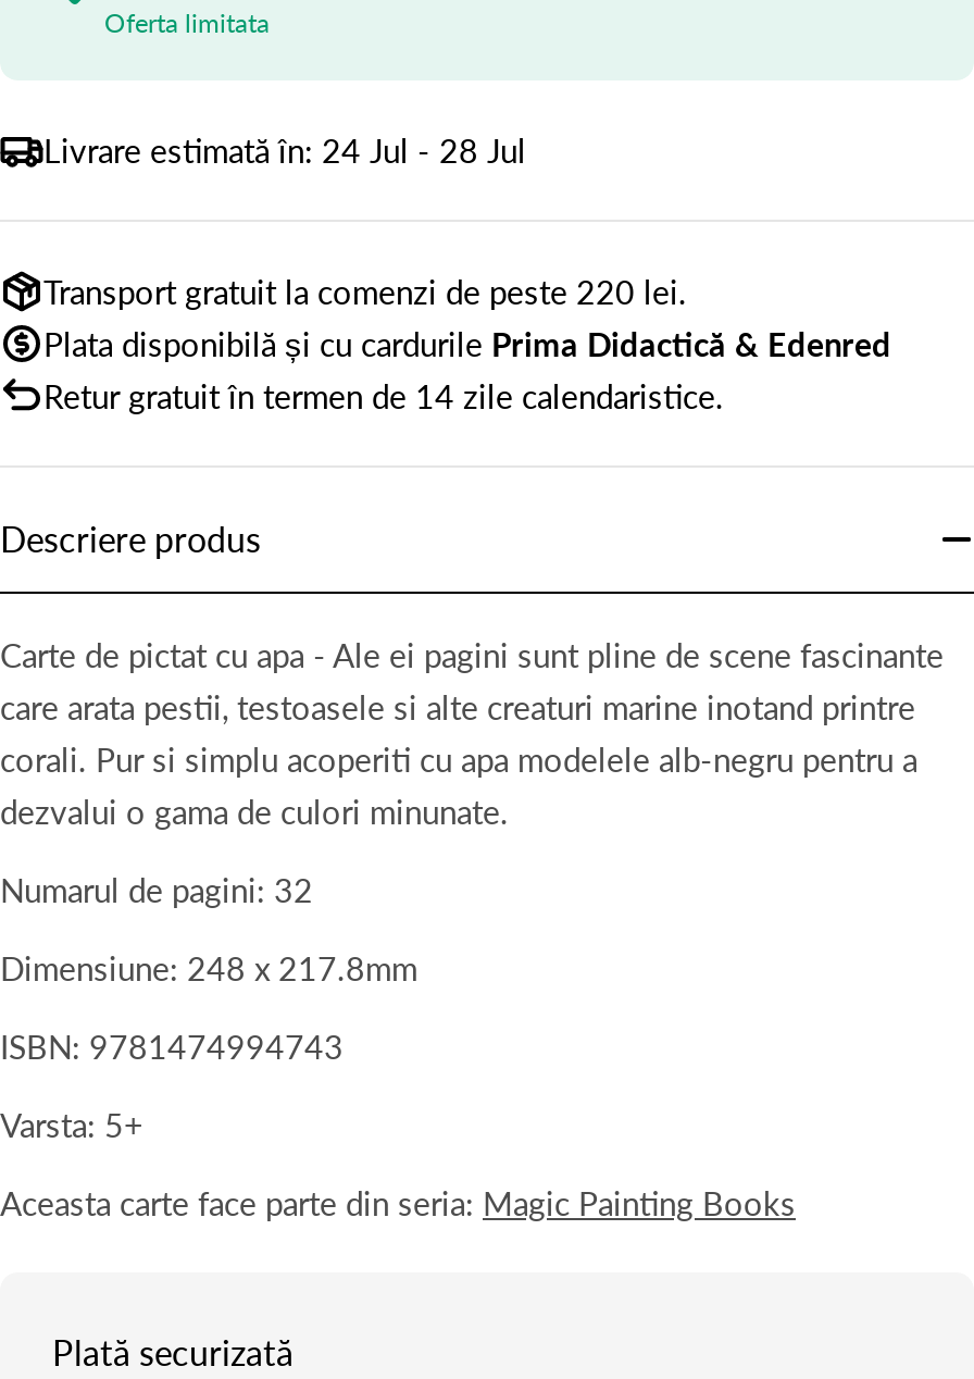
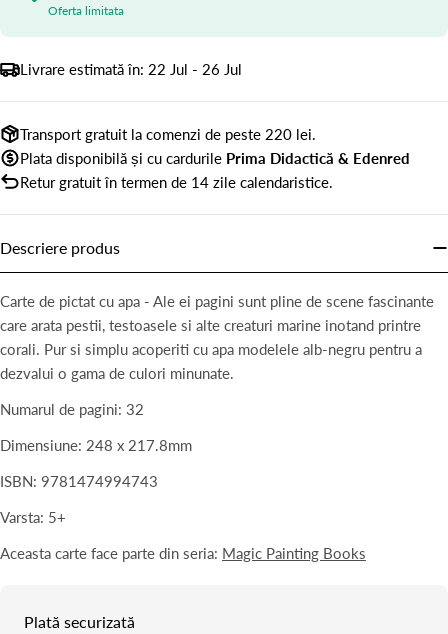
[43,131,526,170] Livrare estimată în: 24 Jul - 28 Jul -> [20,60,242,78] Livrare estimată în: 22 Jul - 26 Jul

